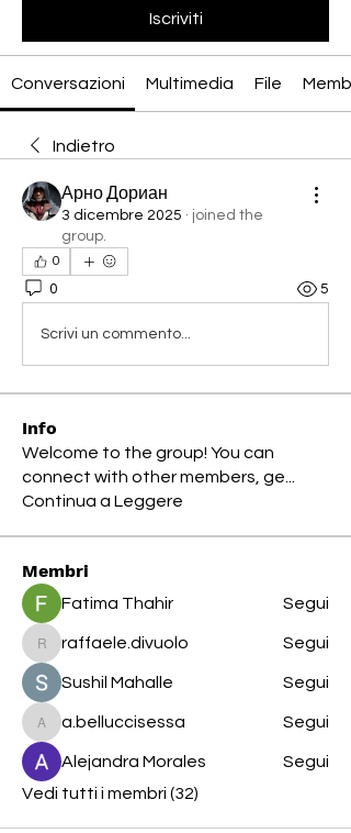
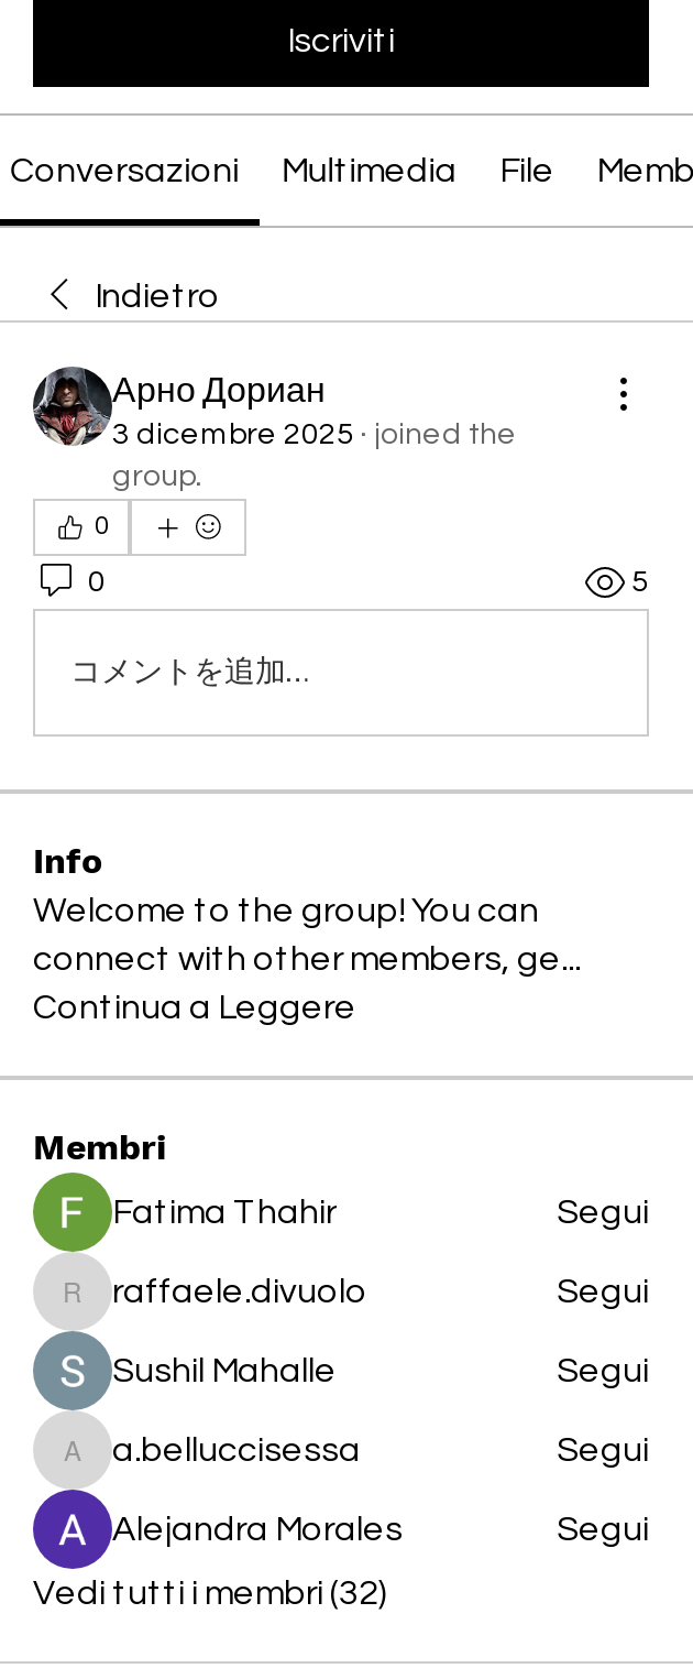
[41,326,191,341] Scrivi un commento... -> [70,656,310,687] コメントを追加…

